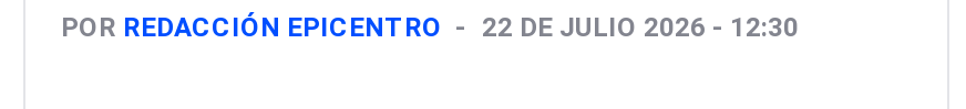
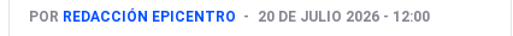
[61,12,799,43] POR REDACCIÓN EPICENTRO 22 DE JULIO 2026 - 12:30 -> [29,8,430,25] POR REDACCIÓN EPICENTRO 20 DE JULIO 2026 - 12:00

